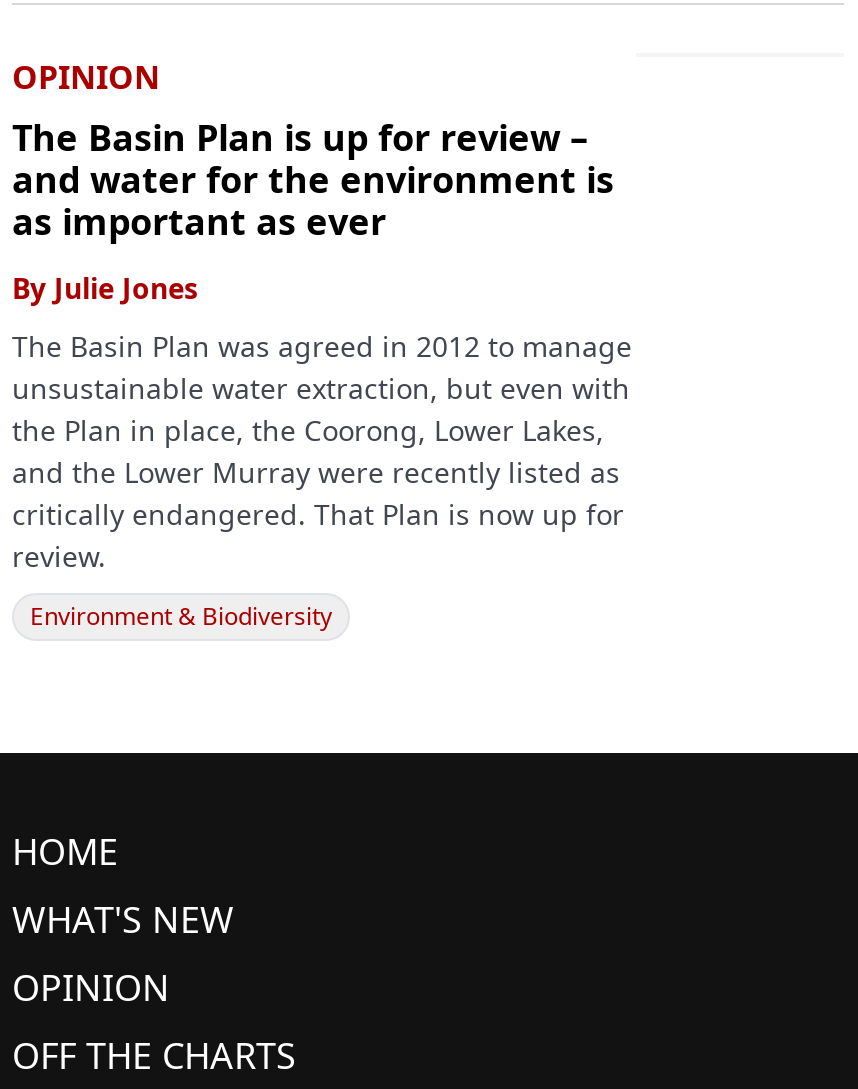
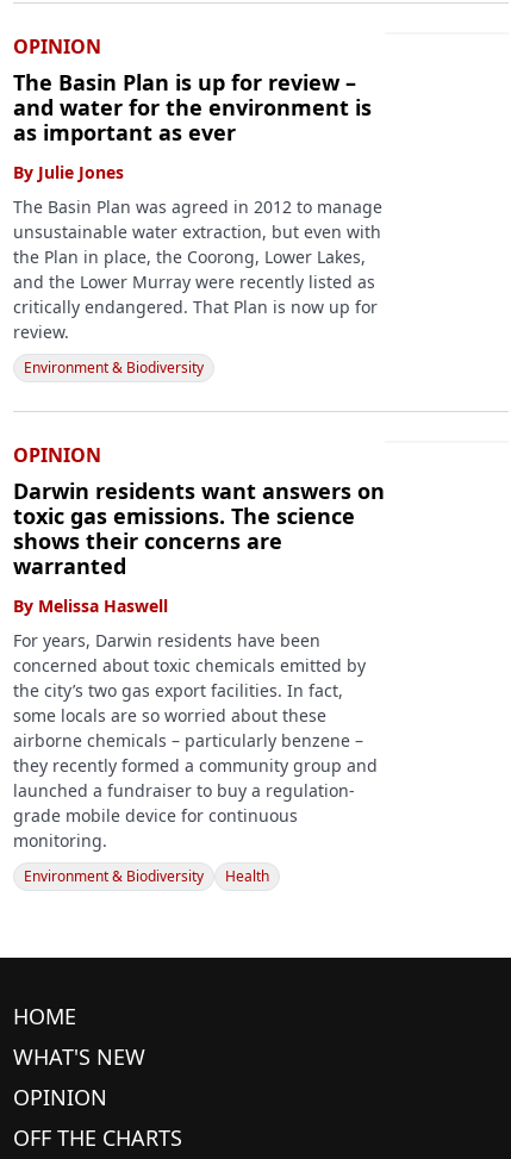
none -> [13,442,385,886] OPINION | Darwin residents want answers on | toxic gas emissions. The science | shows their concerns are | warranted | By Melissa Haswell | For years, Darwin residents have been | concerned about toxic chemicals emitted by | the city’s two gas export facilities. In fact, | some locals are so worried about these | airborne chemicals – particularly benzene – | they recently formed a community group and | launched a fundraiser to buy a regulation- | grade mobile device for continuous | monitoring. | Environment & Biodiversity | Health

